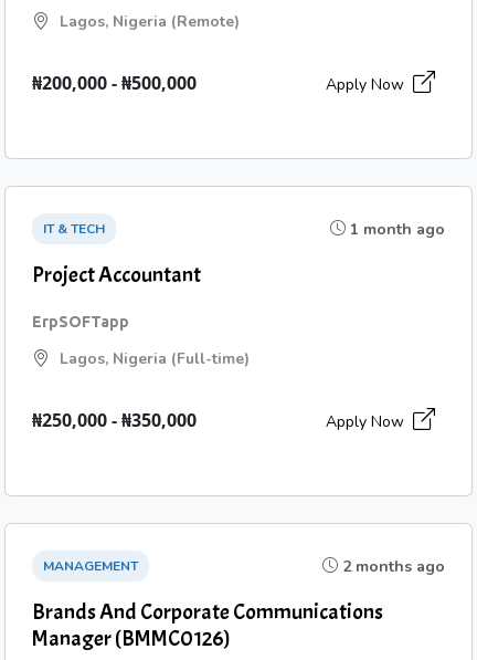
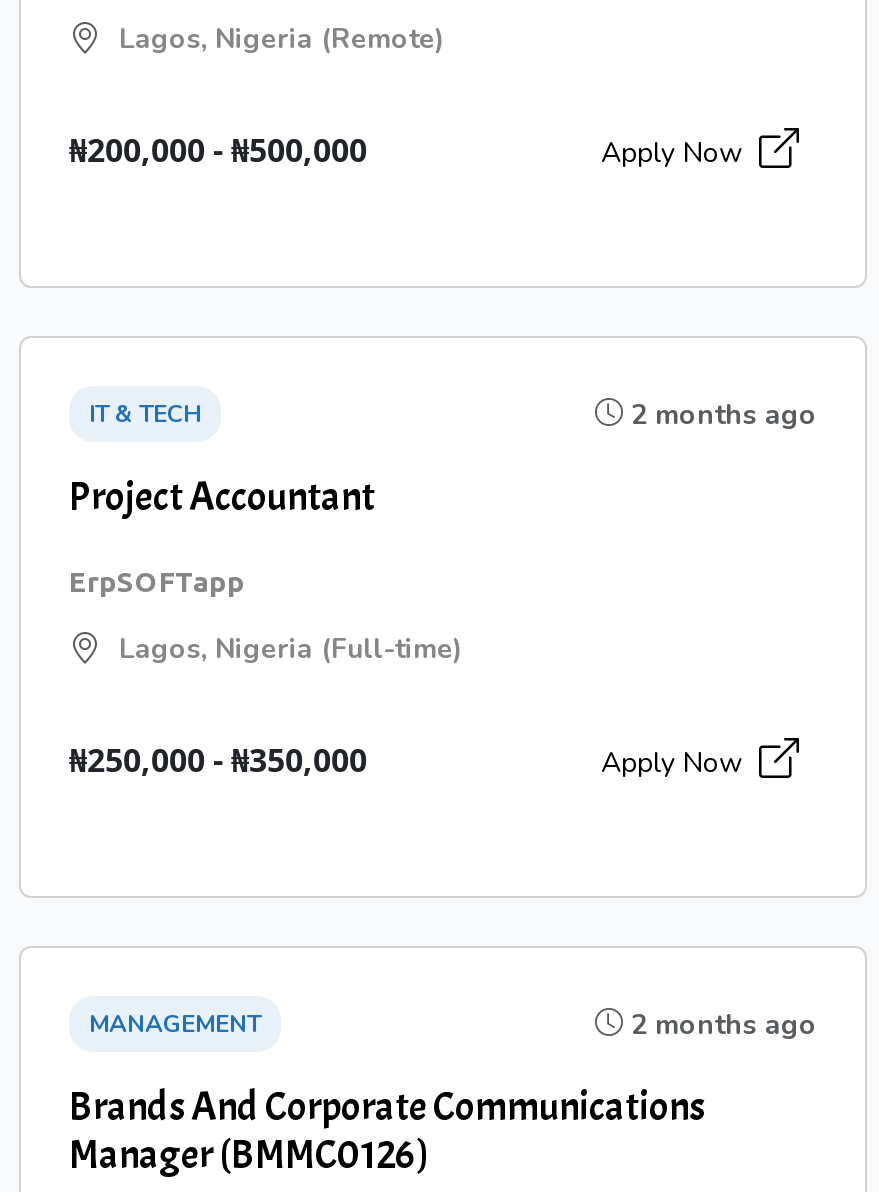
[350,218,445,239] 1 month ago -> [631,395,817,433] 2 months ago

